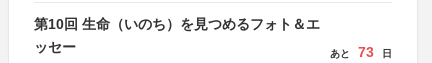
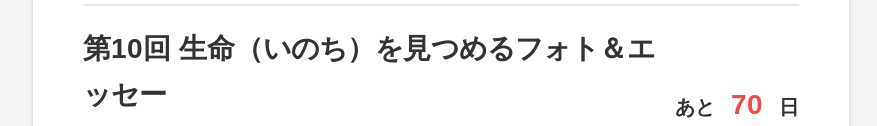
[330,44,392,60] あと 73 日 -> [675,88,799,120] あと 70 日

